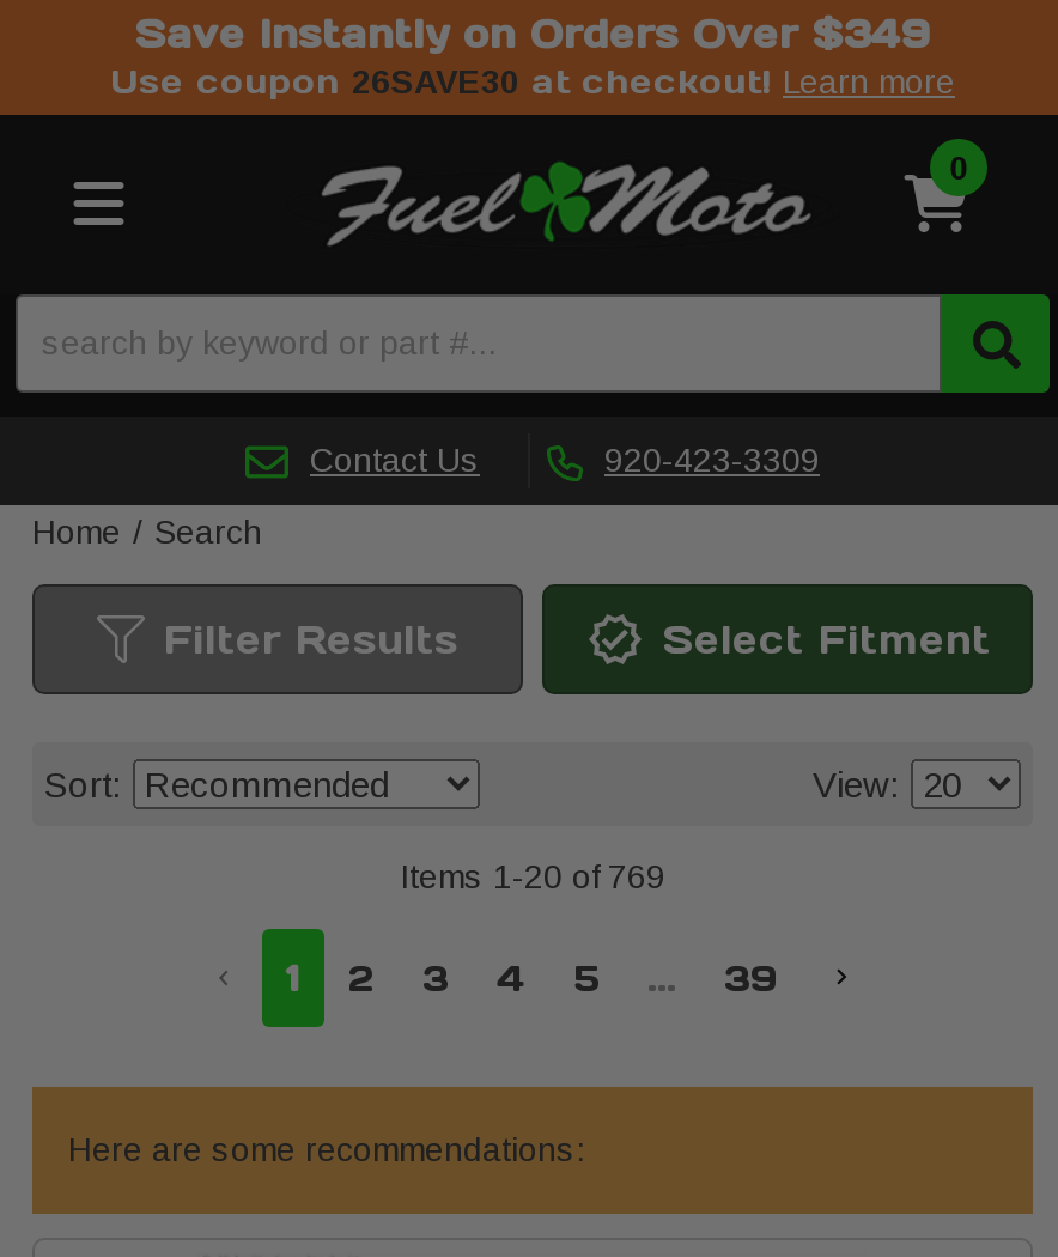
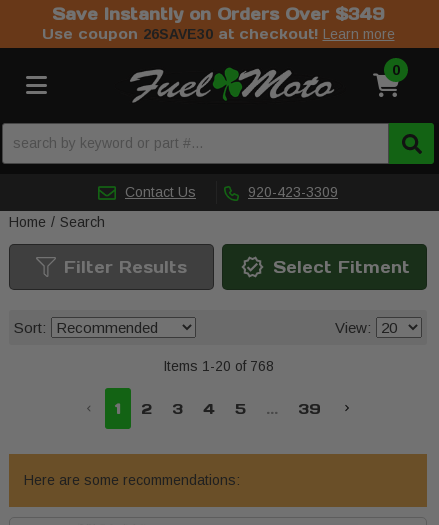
[400,857,665,895] Items 1-20 of 769 -> [162,358,273,374] Items 1-20 of 768

